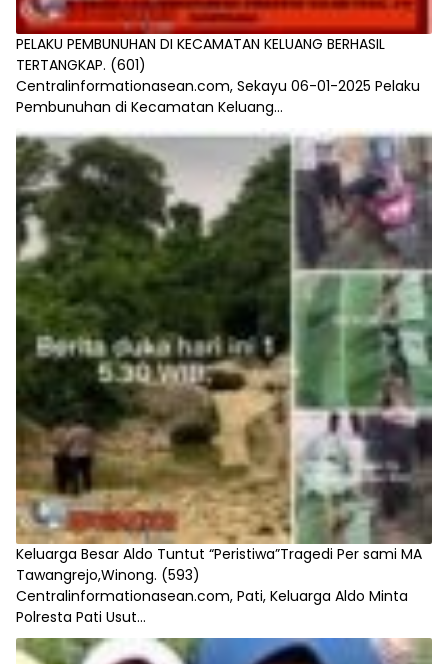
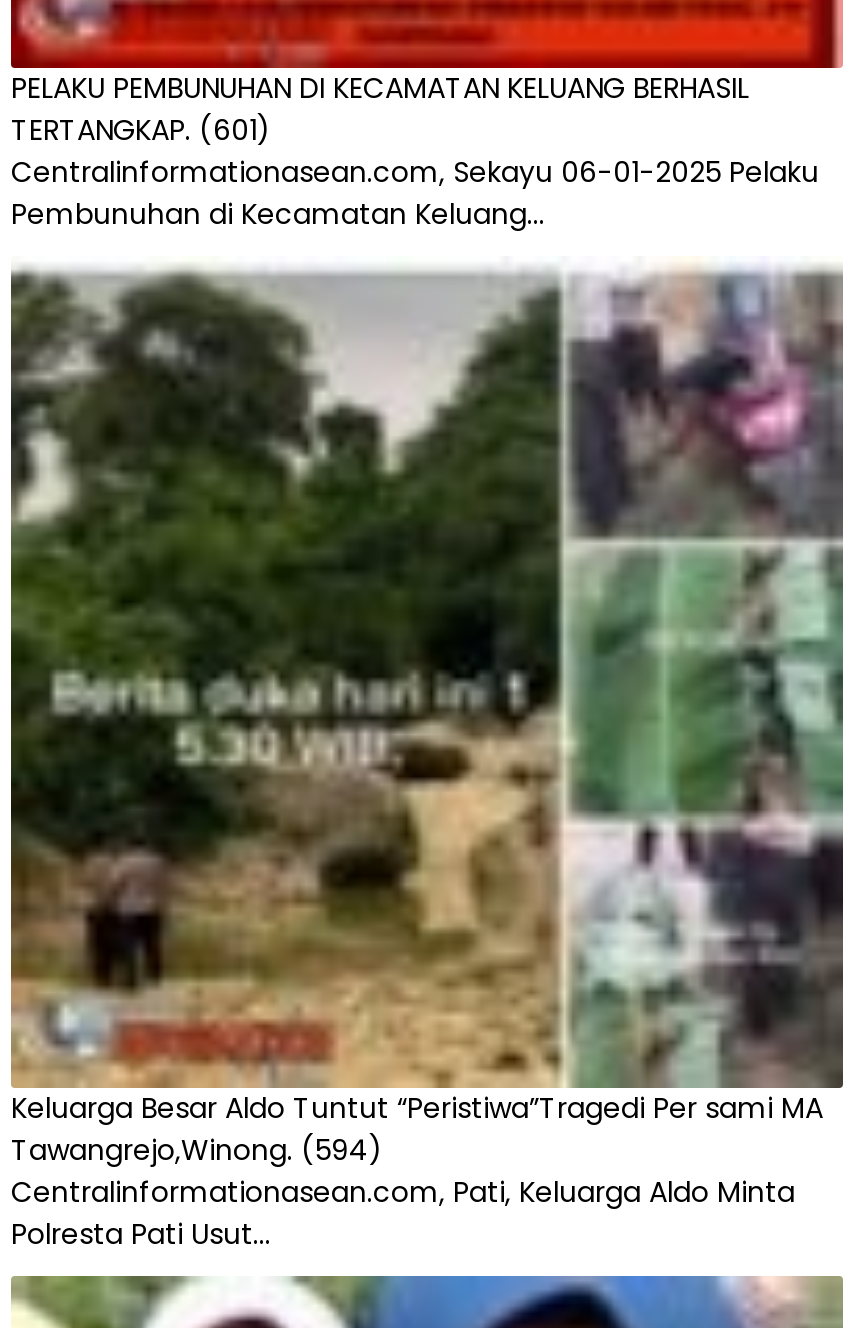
[16,565,200,585] Tawangrejo,Winong. (593) -> [11,1131,383,1171] Tawangrejo,Winong. (594)

